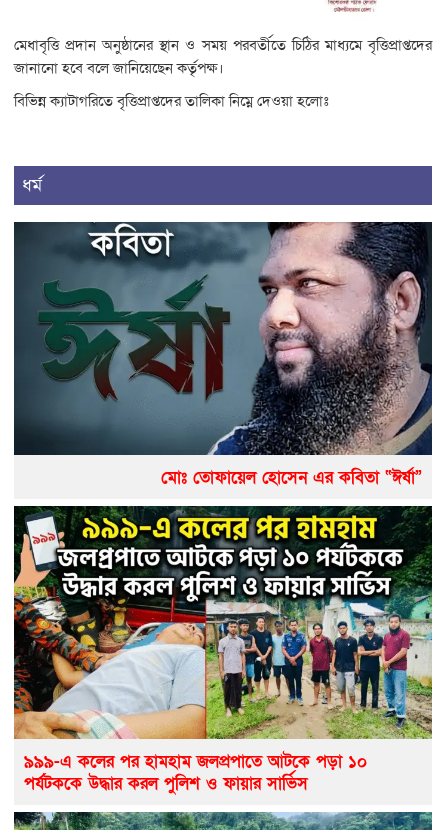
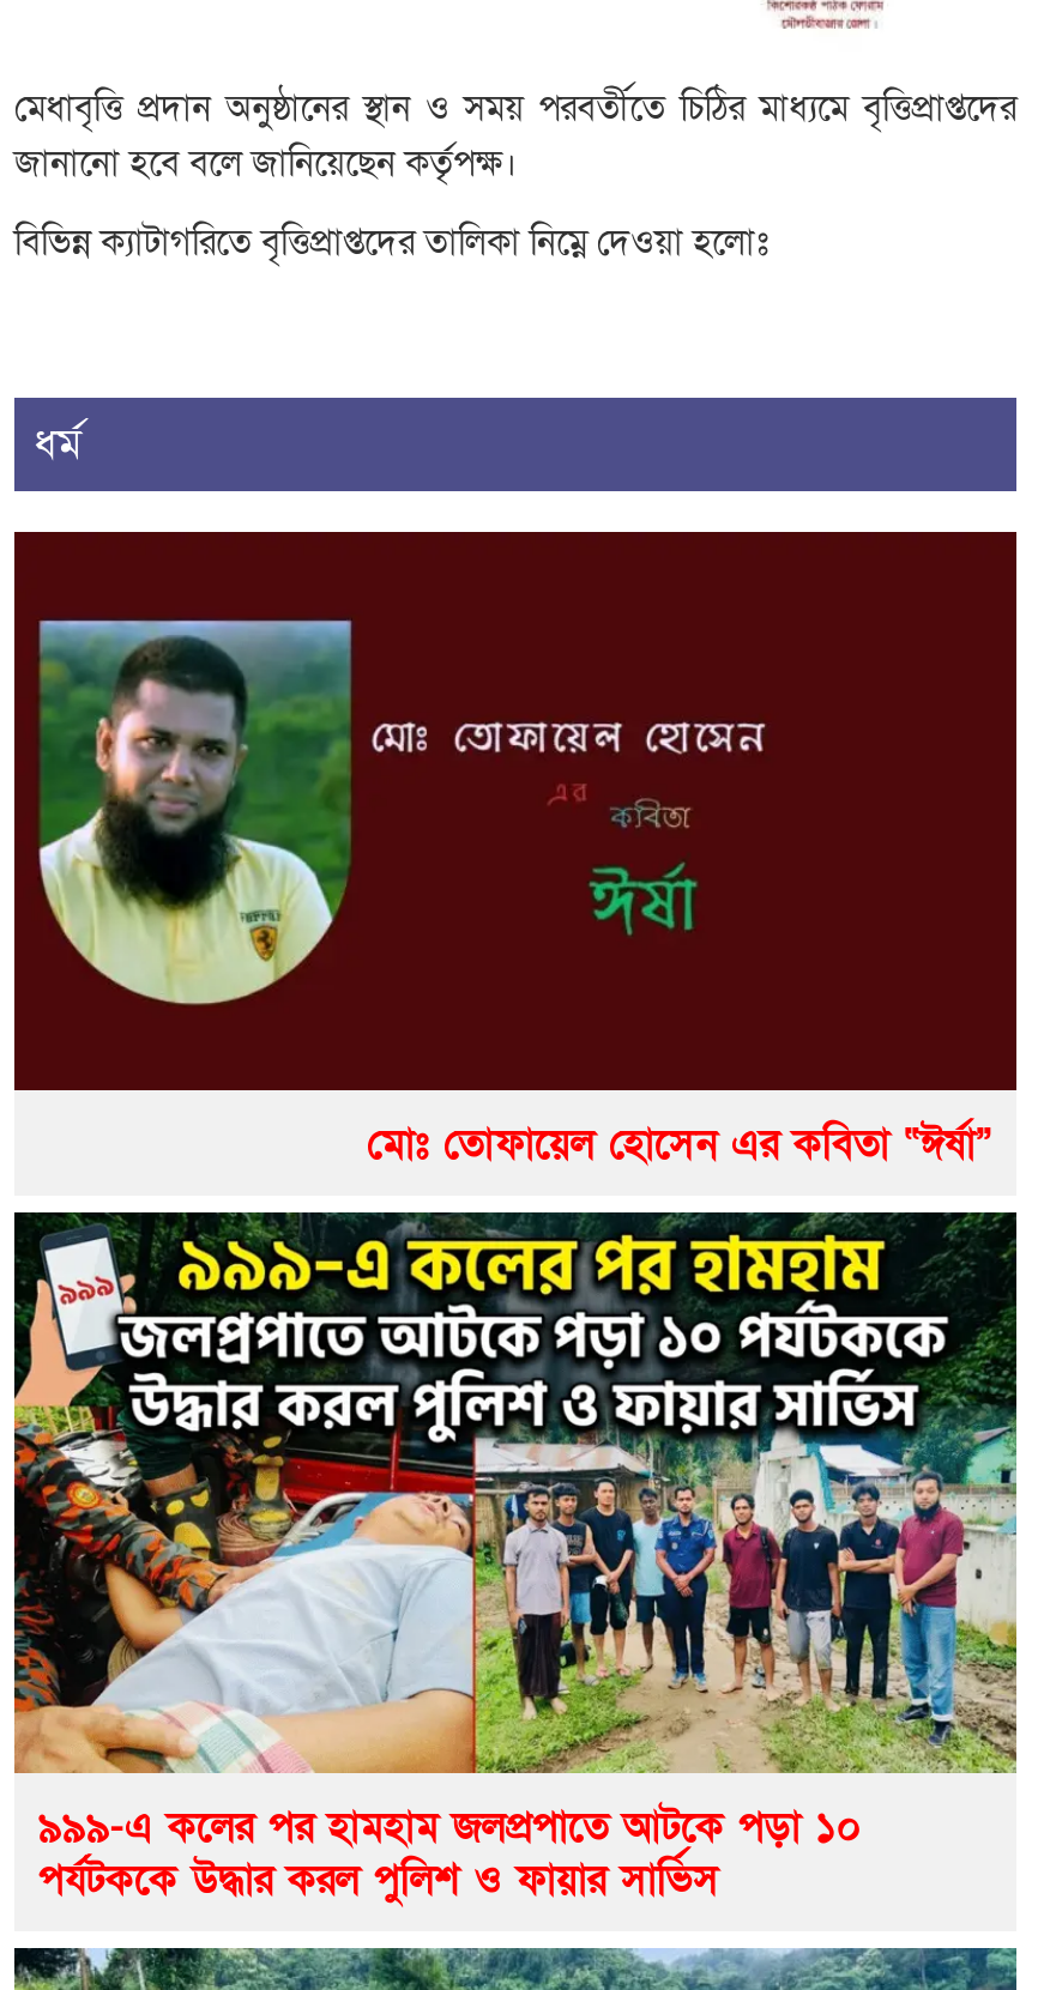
[14,221,433,456] [image] -> [14,530,1019,1093] [image]

